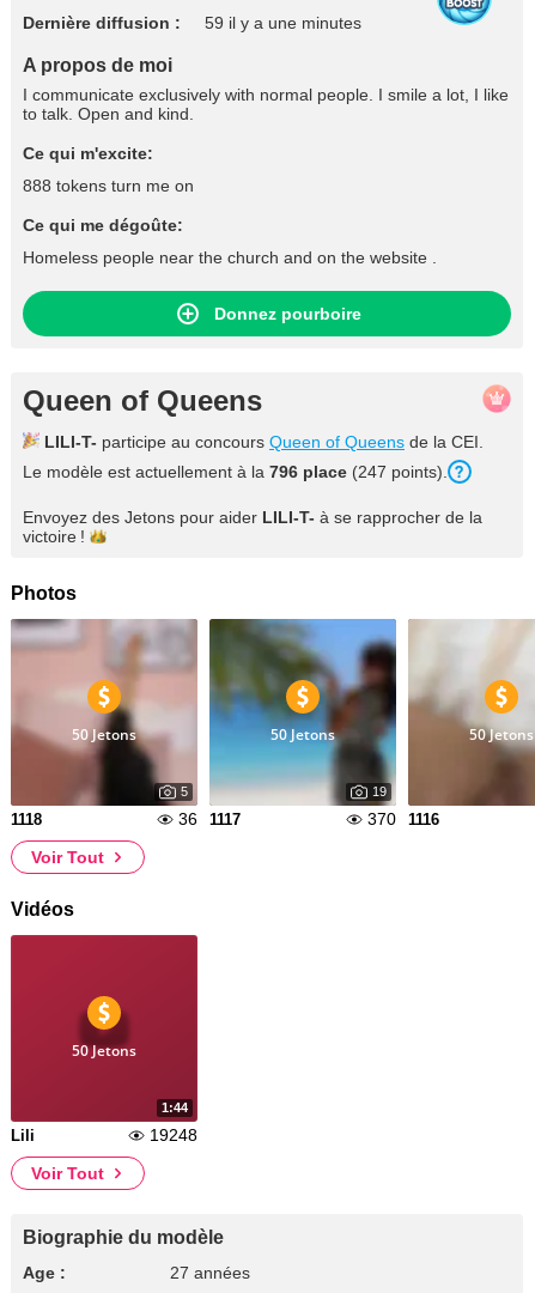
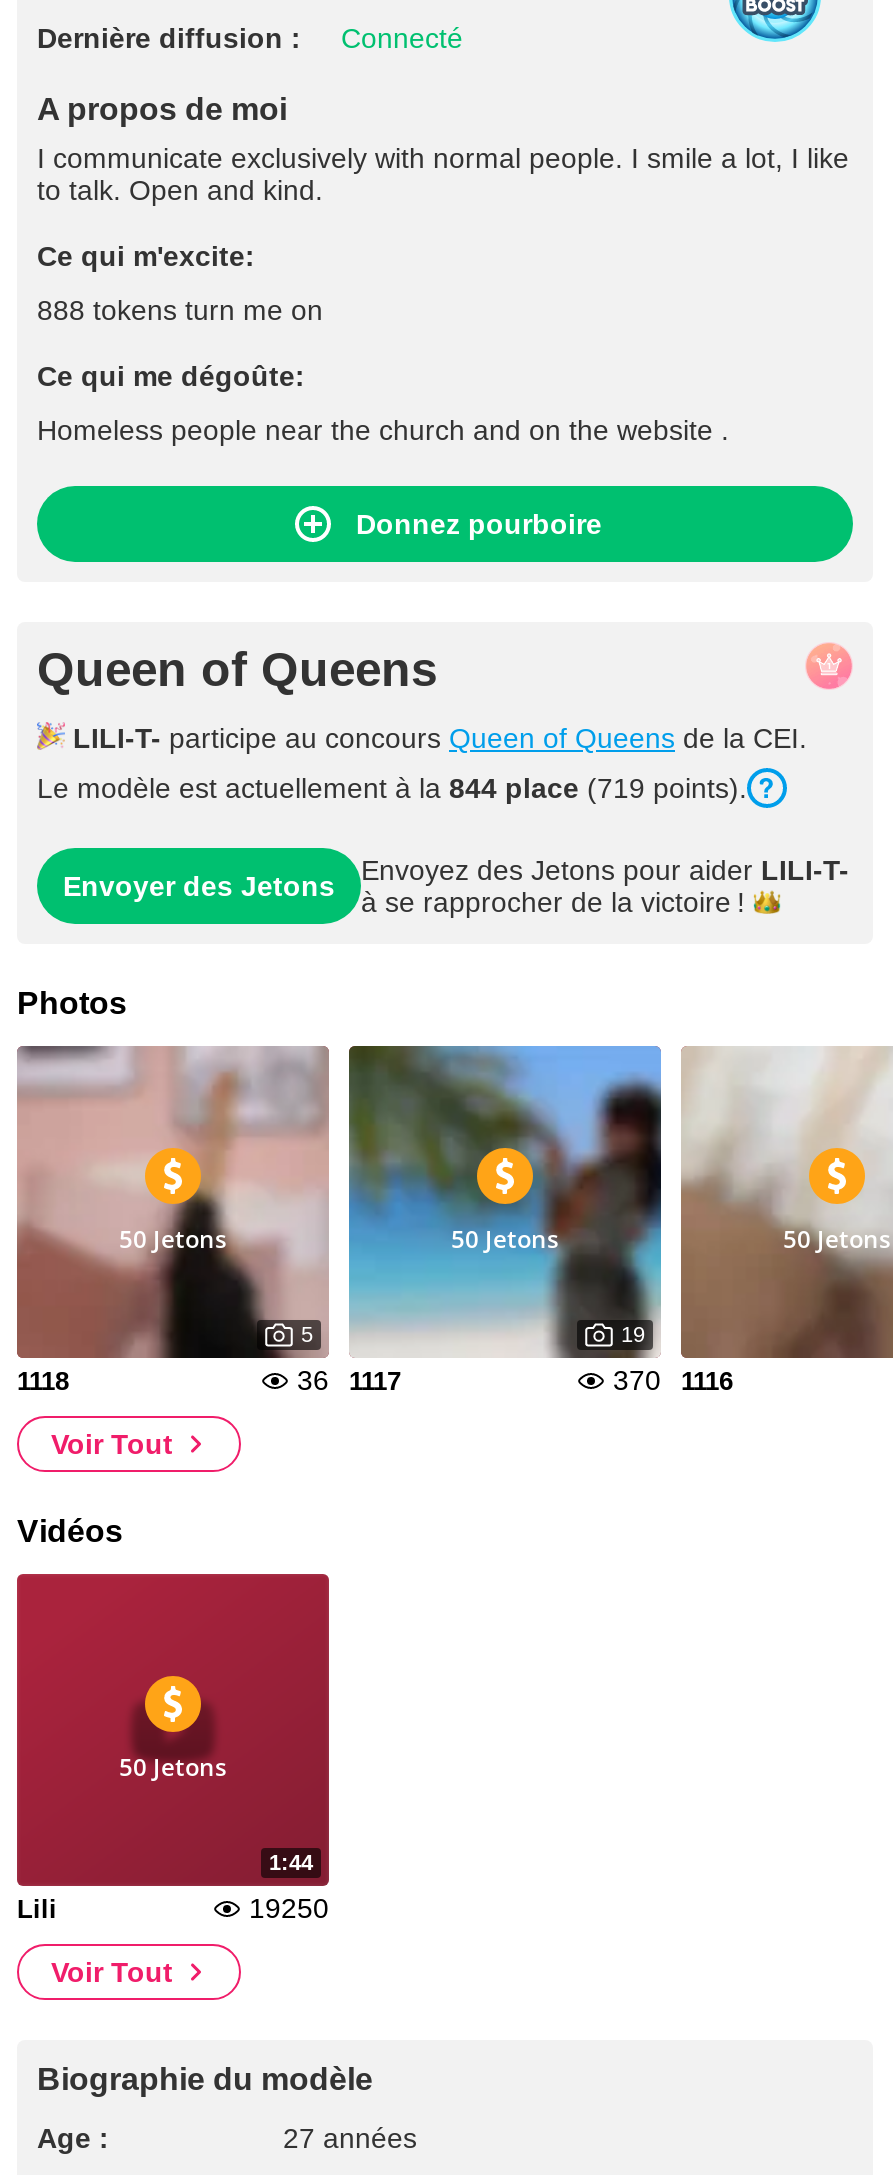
[205,13,361,32] 59 il y a une minutes -> [341,22,463,54] Connecté
[23,462,448,481] Le modèle est actuellement à la 796 place (247 points). -> [37,772,747,804] Le modèle est actuellement à la 844 place (719 points).
[23,508,482,546] Envoyez des Jetons pour aider LILI-T- à se rapprocher de la | victoire ! -> [63,854,849,918] Envoyer des Jetons | Envoyez des Jetons pour aider LILI-T- | à se rapprocher de la victoire !
[150,1125,197,1145] 19248 -> [249,1892,329,1924] 19250

